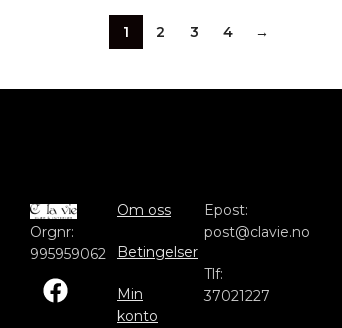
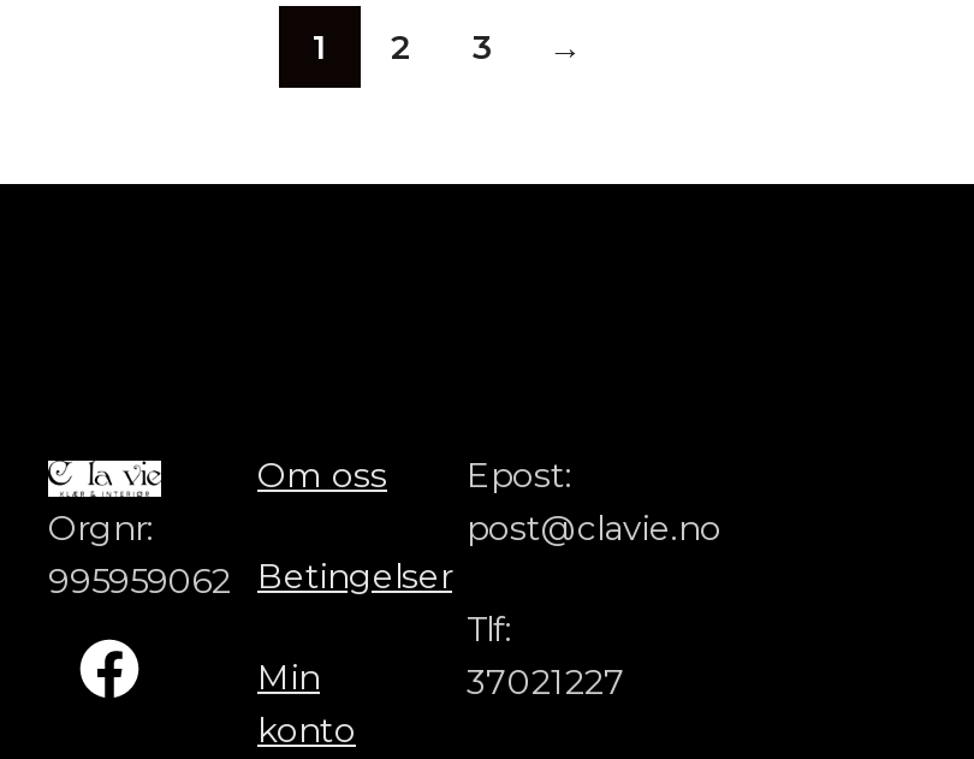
[223,23,233,41] 4 -> none

